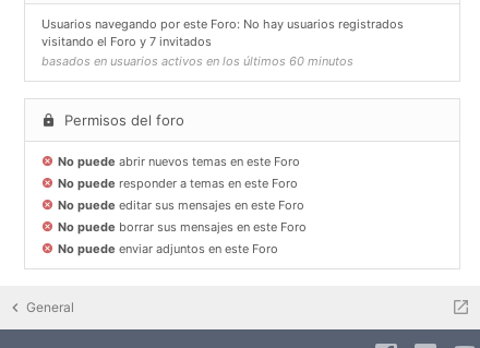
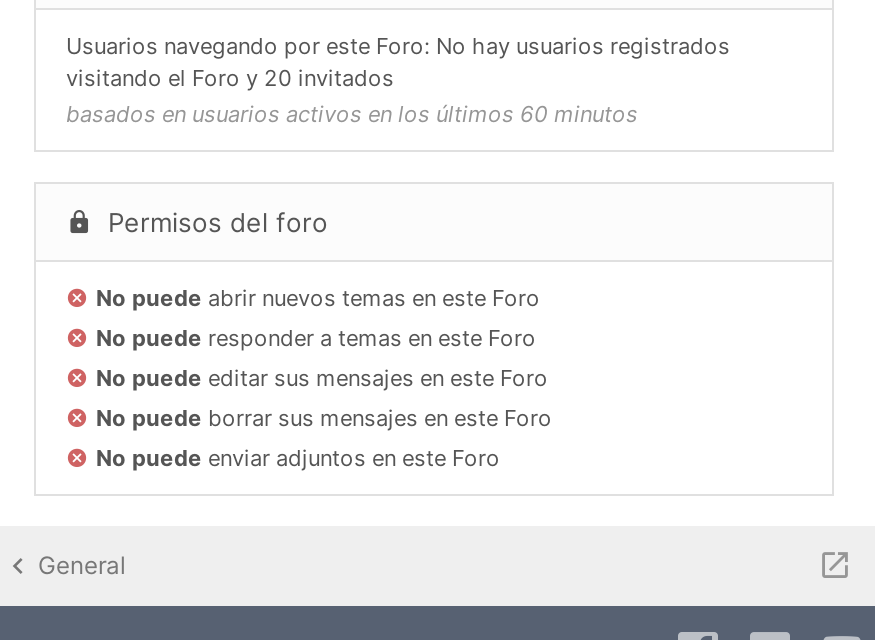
[41,34,212,49] visitando el Foro y 7 invitados -> [66,64,394,92] visitando el Foro y 20 invitados

